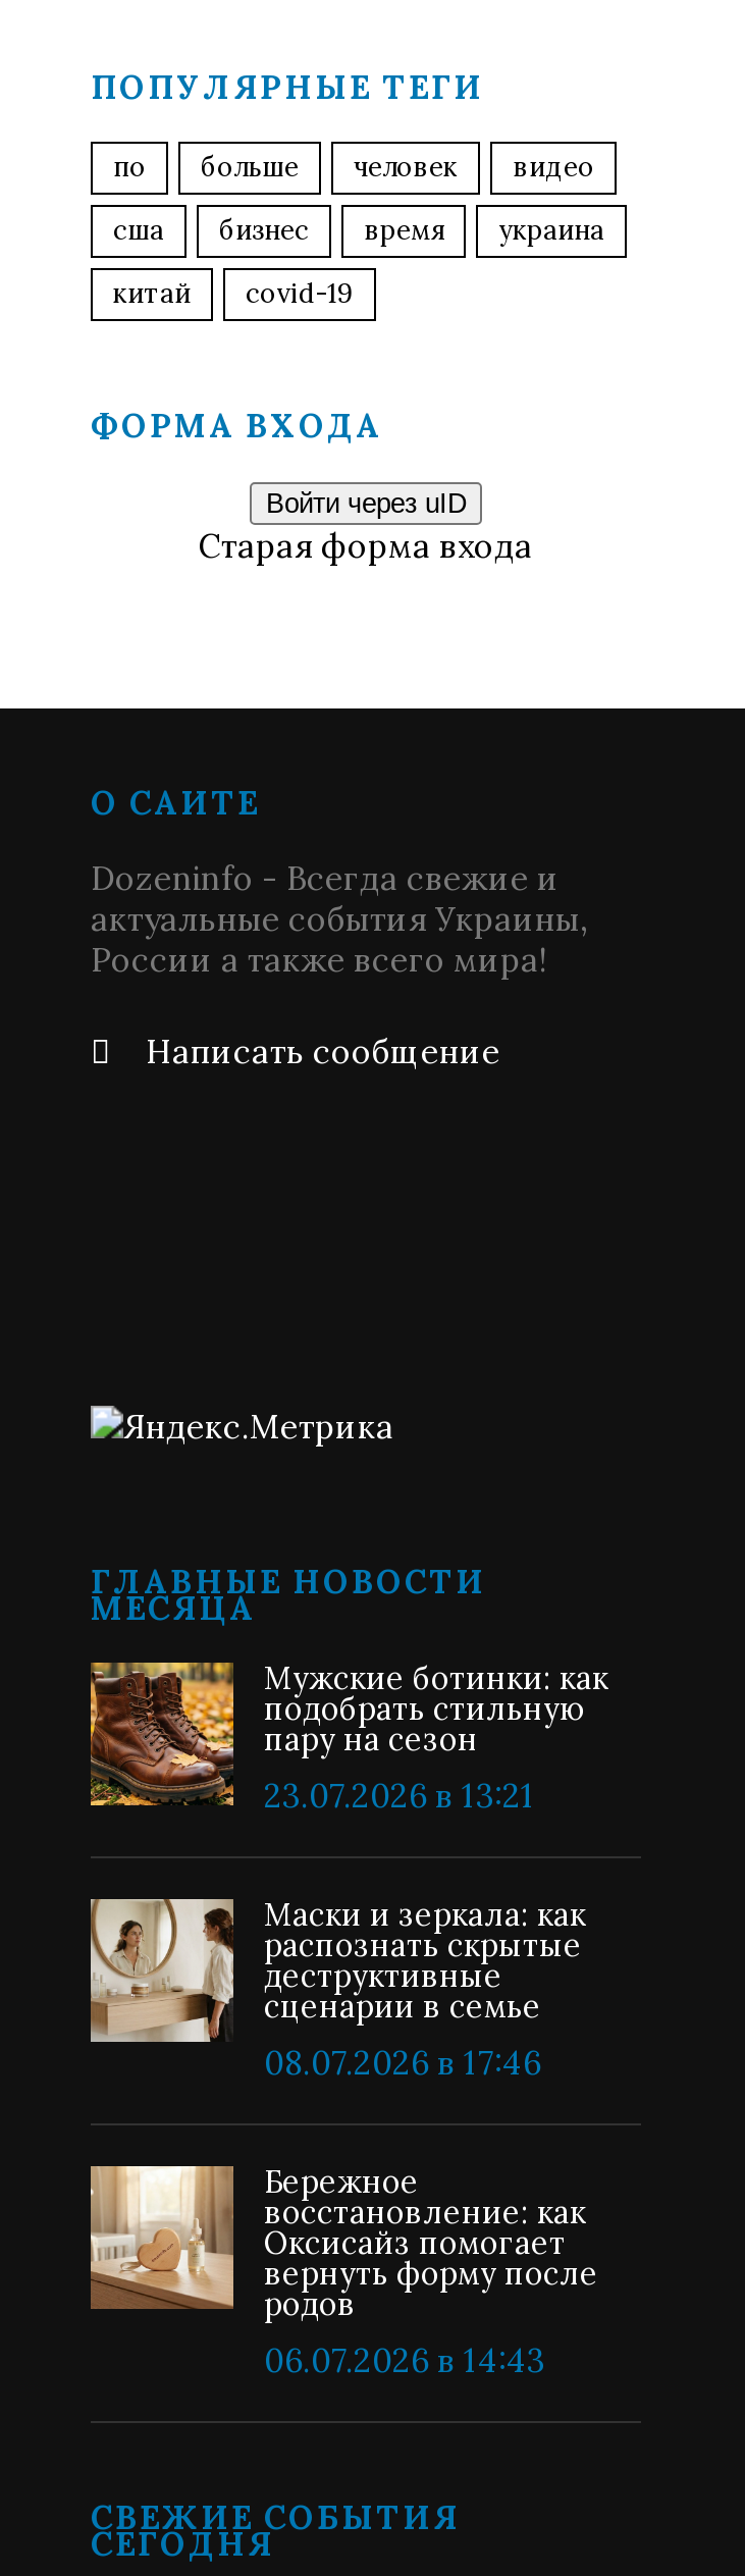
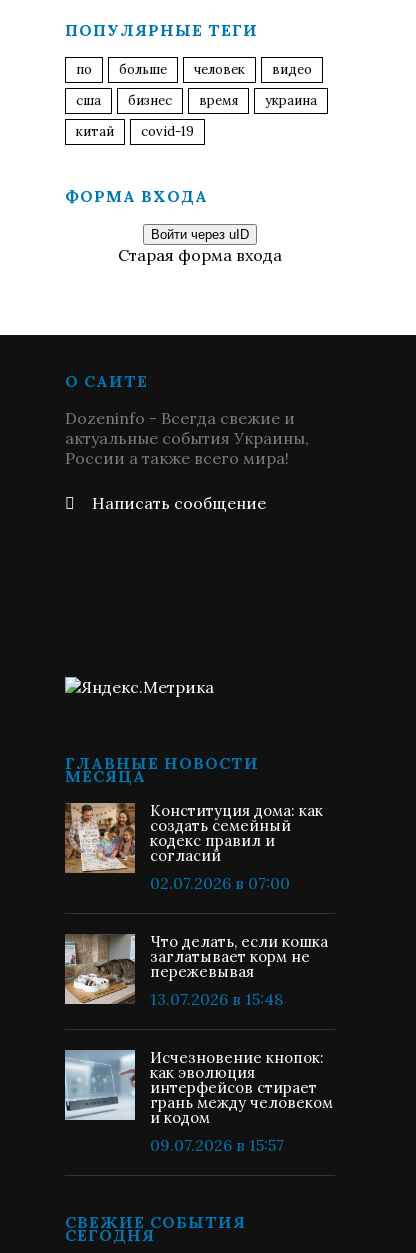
[91,1659,608,1816] [image] | Мужские ботинки: как | подобрать стильную | пару на сезон | 23.07.2026 в 13:21 -> [65,801,323,893] [image] | Конституция дома: как | создать семейный | кодекс правил и | согласий | 02.07.2026 в 07:00
[89,1895,586,2083] [image] | Маски и зеркала: как | распознать скрытые | деструктивные | сценарии в семье | 08.07.2026 в 17:46 -> [64,919,328,1009] [image] | Что делать, если кошка | заглатывает корм не | пережевывая | 13.07.2026 в 15:48
[89,2162,598,2380] [image] | Бережное | восстановление: как | Оксисайз помогает | вернуть форму после | родов | 06.07.2026 в 14:43 -> [64,1048,333,1155] [image] | Исчезновение кнопок: | как эволюция | интерфейсов стирает | грань между человеком | и кодом | 09.07.2026 в 15:57

